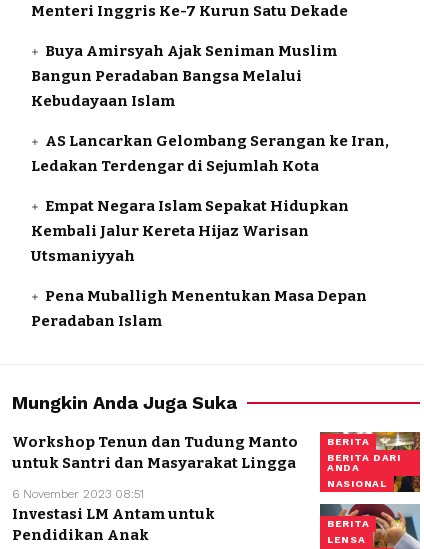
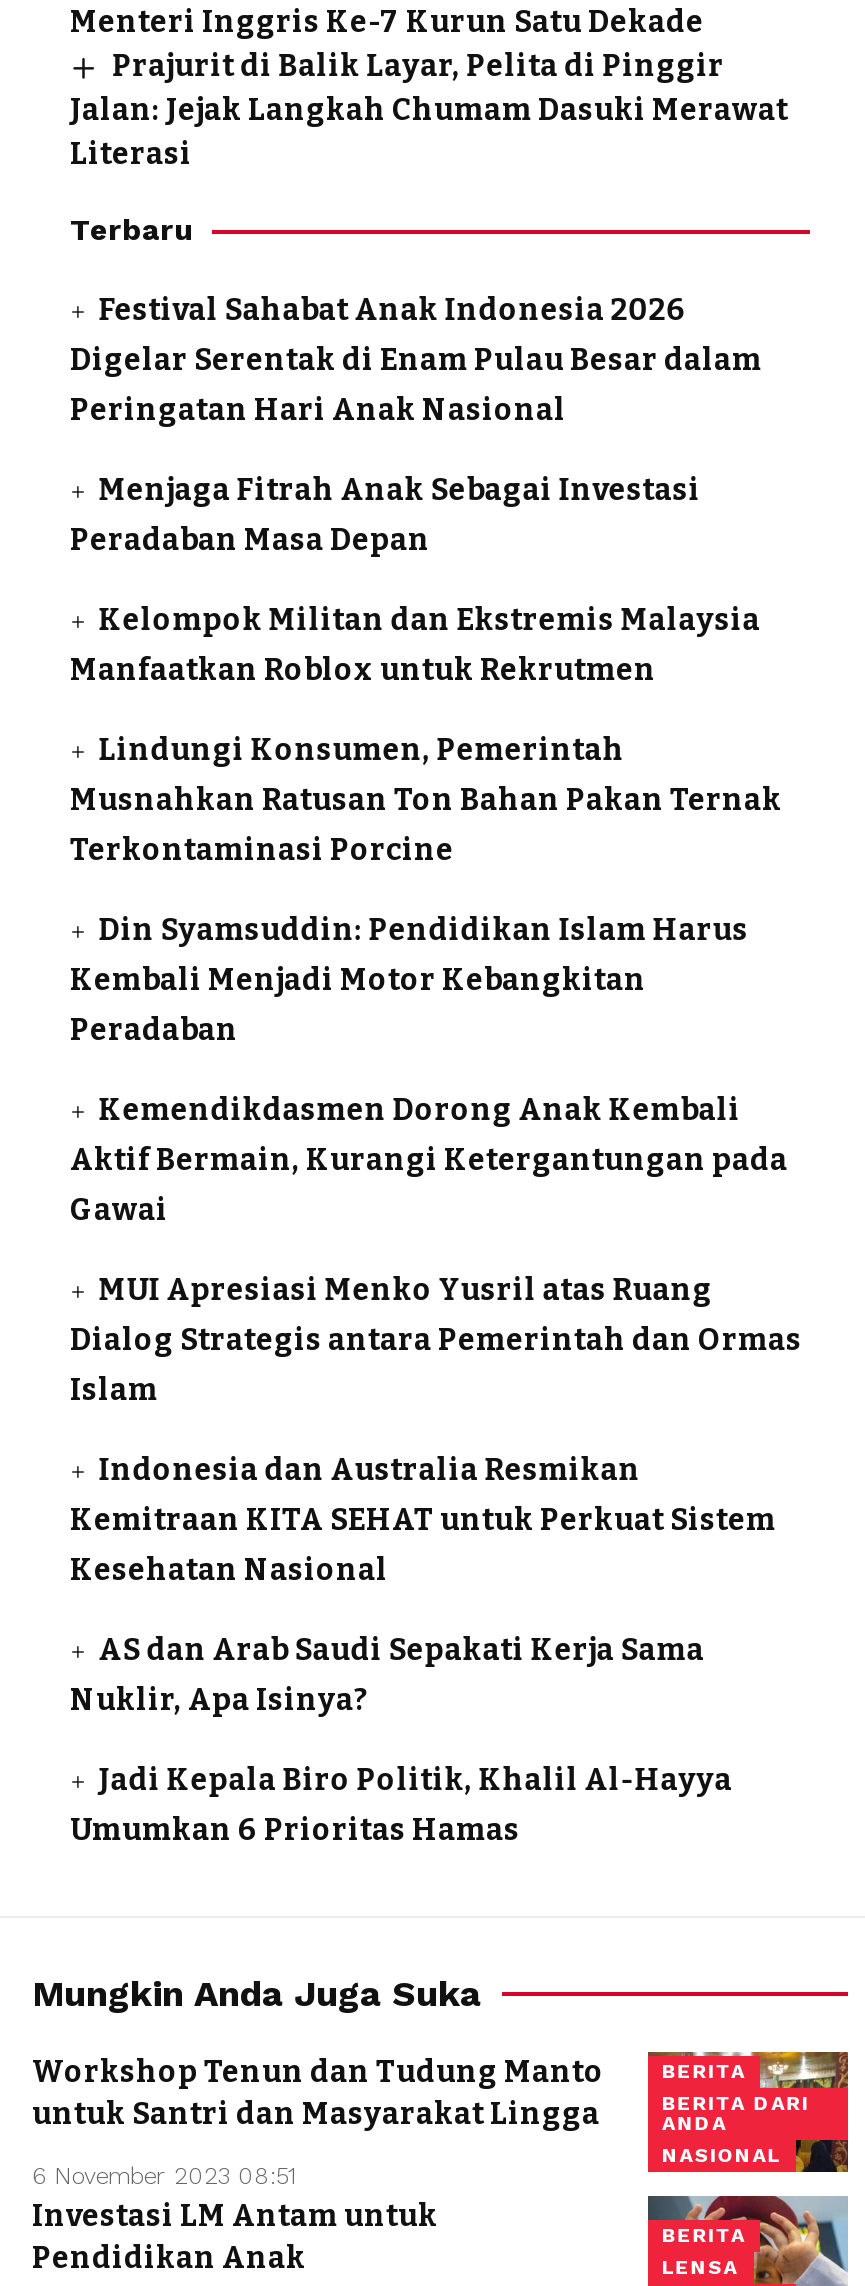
[31,42,389,330] Buya Amirsyah Ajak Seniman Muslim | Bangun Peradaban Bangsa Melalui | Kebudayaan Islam | AS Lancarkan Gelombang Serangan ke Iran, | Ledakan Terdengar di Sejumlah Kota | Empat Negara Islam Sepakat Hidupkan | Kembali Jalur Kereta Hijaz Warisan | Utsmaniyyah | Pena Muballigh Menentukan Masa Depan | Peradaban Islam -> [70,49,802,1849] Prajurit di Balik Layar, Pelita di Pinggir | Jalan: Jejak Langkah Chumam Dasuki Merawat | Literasi | Terbaru | Festival Sahabat Anak Indonesia 2026 | Digelar Serentak di Enam Pulau Besar dalam | Peringatan Hari Anak Nasional | Menjaga Fitrah Anak Sebagai Investasi | Peradaban Masa Depan | Kelompok Militan dan Ekstremis Malaysia | Manfaatkan Roblox untuk Rekrutmen | Lindungi Konsumen, Pemerintah | Musnahkan Ratusan Ton Bahan Pakan Ternak | Terkontaminasi Porcine | Din Syamsuddin: Pendidikan Islam Harus | Kembali Menjadi Motor Kebangkitan | Peradaban | Kemendikdasmen Dorong Anak Kembali | Aktif Bermain, Kurangi Ketergantungan pada | Gawai | MUI Apresiasi Menko Yusril atas Ruang | Dialog Strategis antara Pemerintah dan Ormas | Islam | Indonesia dan Australia Resmikan | Kemitraan KITA SEHAT untuk Perkuat Sistem | Kesehatan Nasional | AS dan Arab Saudi Sepakati Kerja Sama | Nuklir, Apa Isinya? | Jadi Kepala Biro Politik, Khalil Al-Hayya | Umumkan 6 Prioritas Hamas

